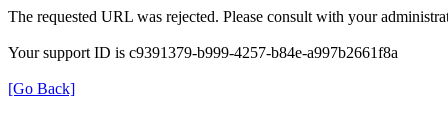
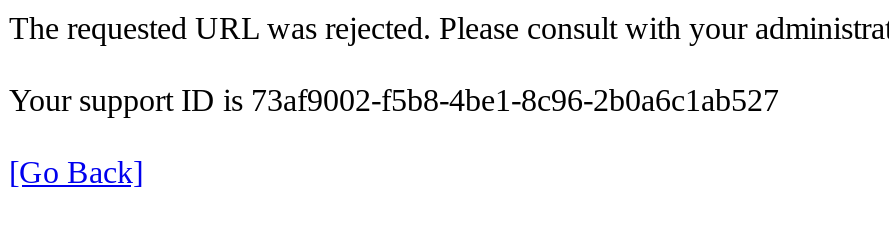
[8,44,398,61] Your support ID is c9391379-b999-4257-b84e-a997b2661f8a -> [9,83,779,117] Your support ID is 73af9002-f5b8-4be1-8c96-2b0a6c1ab527

